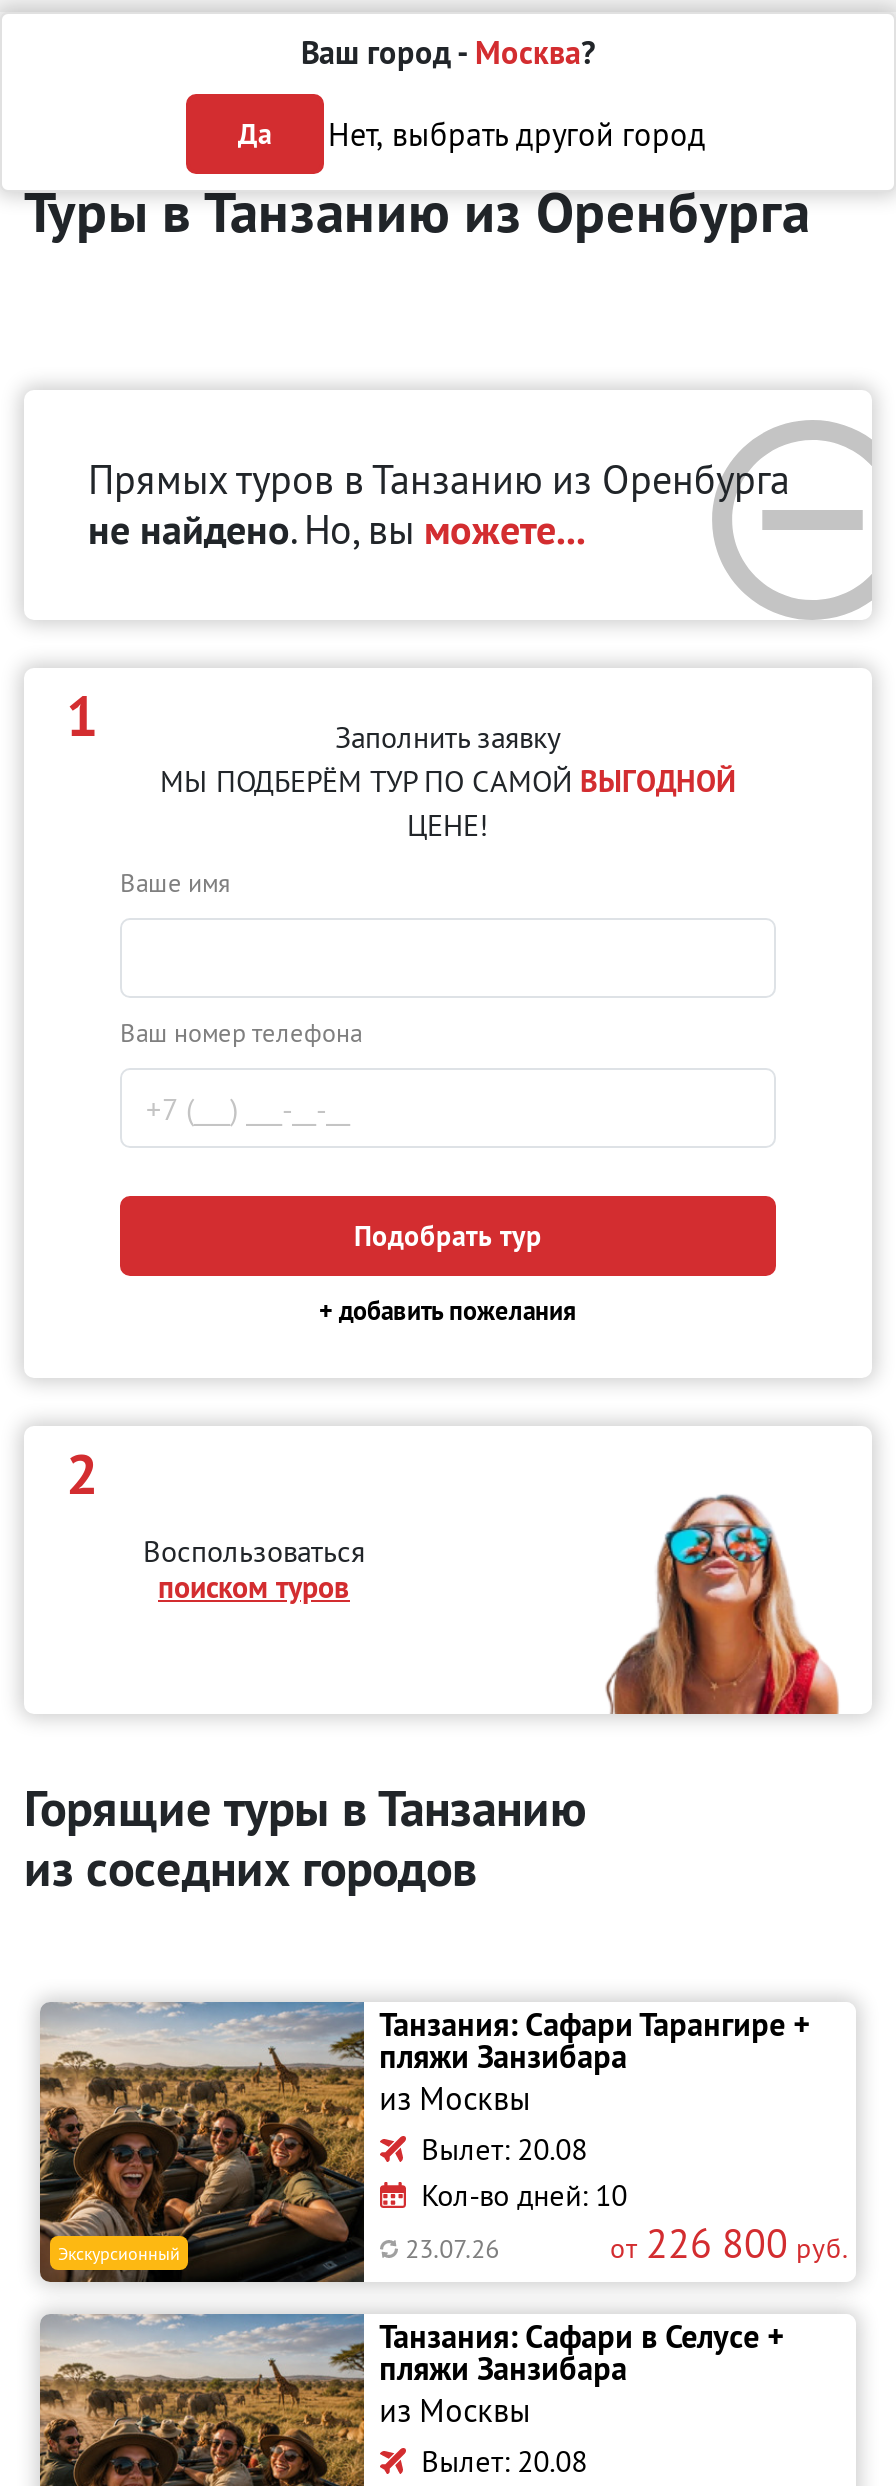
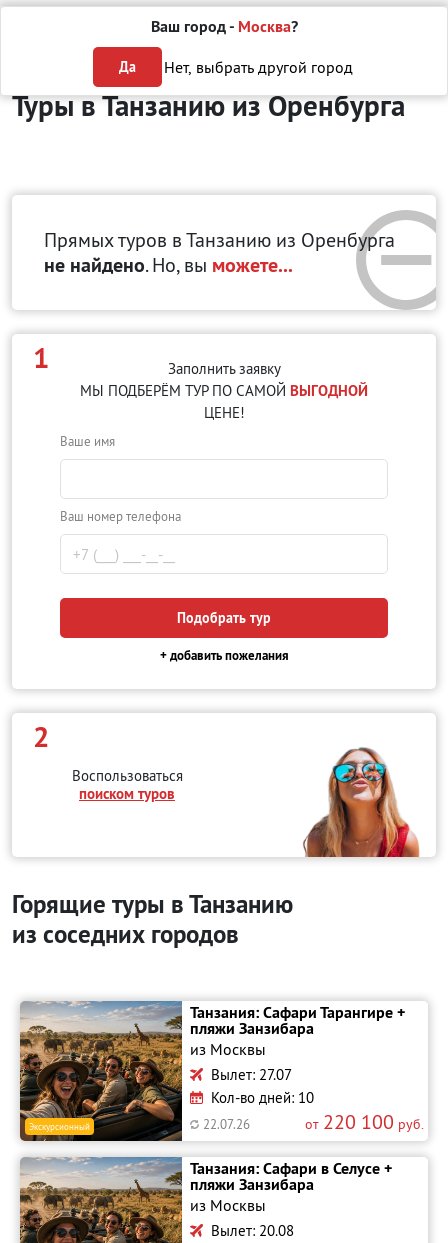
[421,2130,587,2168] Вылет: 20.08 -> [211,1065,292,1084] Вылет: 27.07
[610,2218,848,2268] от 226 800 руб. -> [305,1109,424,1134] от 220 100 руб.
[405,2231,499,2263] 23.07.26 -> [203,1115,250,1131] 22.07.26

